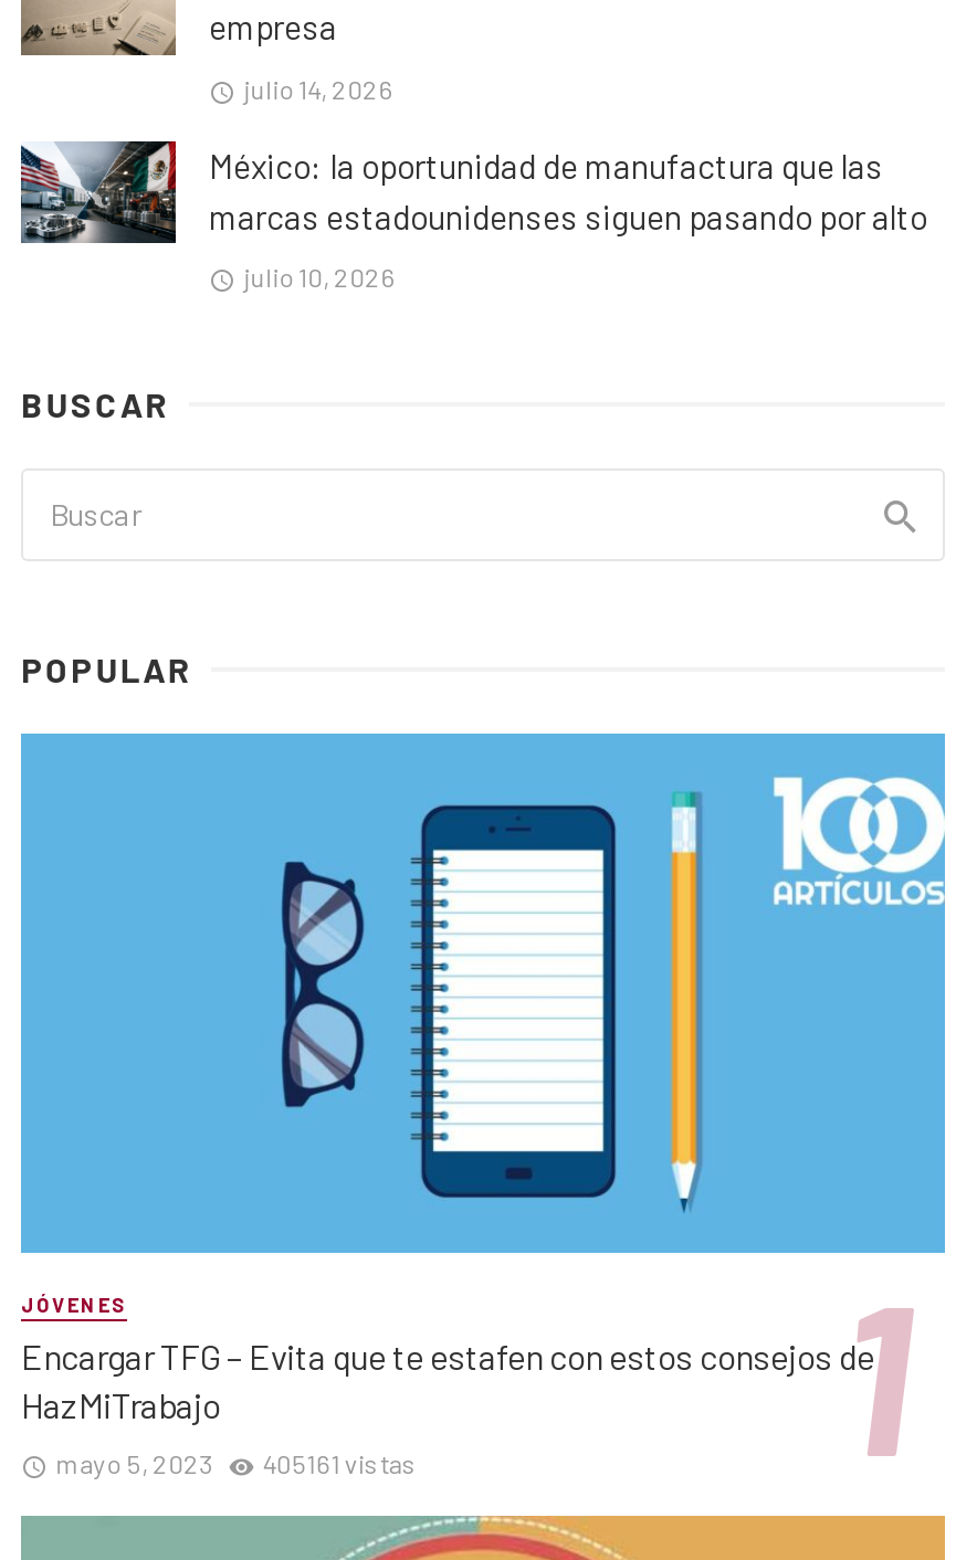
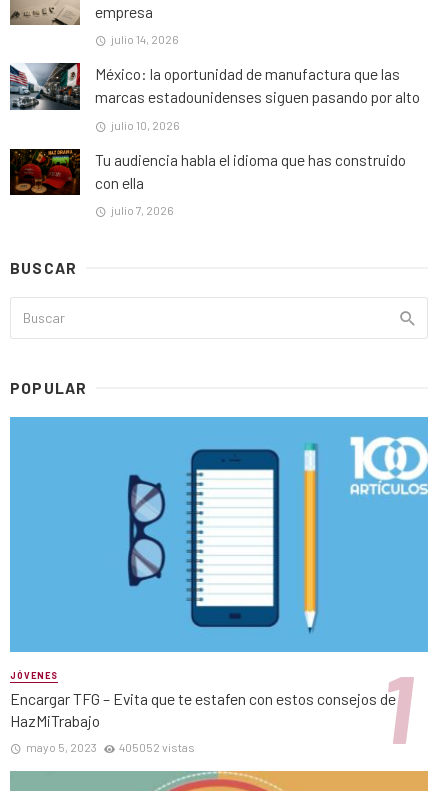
none -> [9,148,406,217] [image] | Tu audiencia habla el idioma que has construido | con ella | julio 7, 2026
[55,1447,418,1478] mayo 5, 2023 405161 vistas -> [26,740,195,754] mayo 5, 2023 405052 vistas

